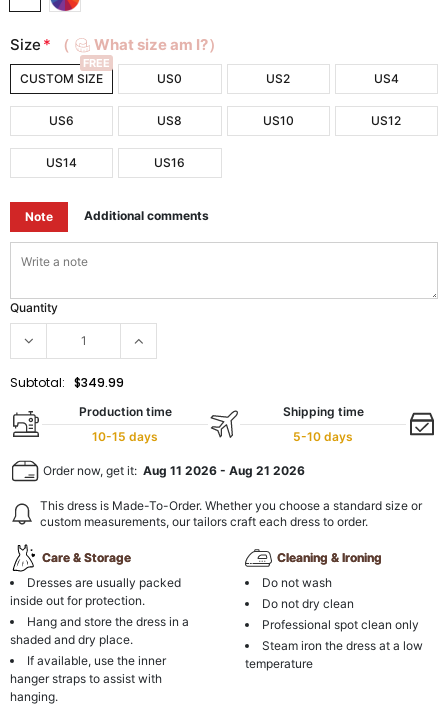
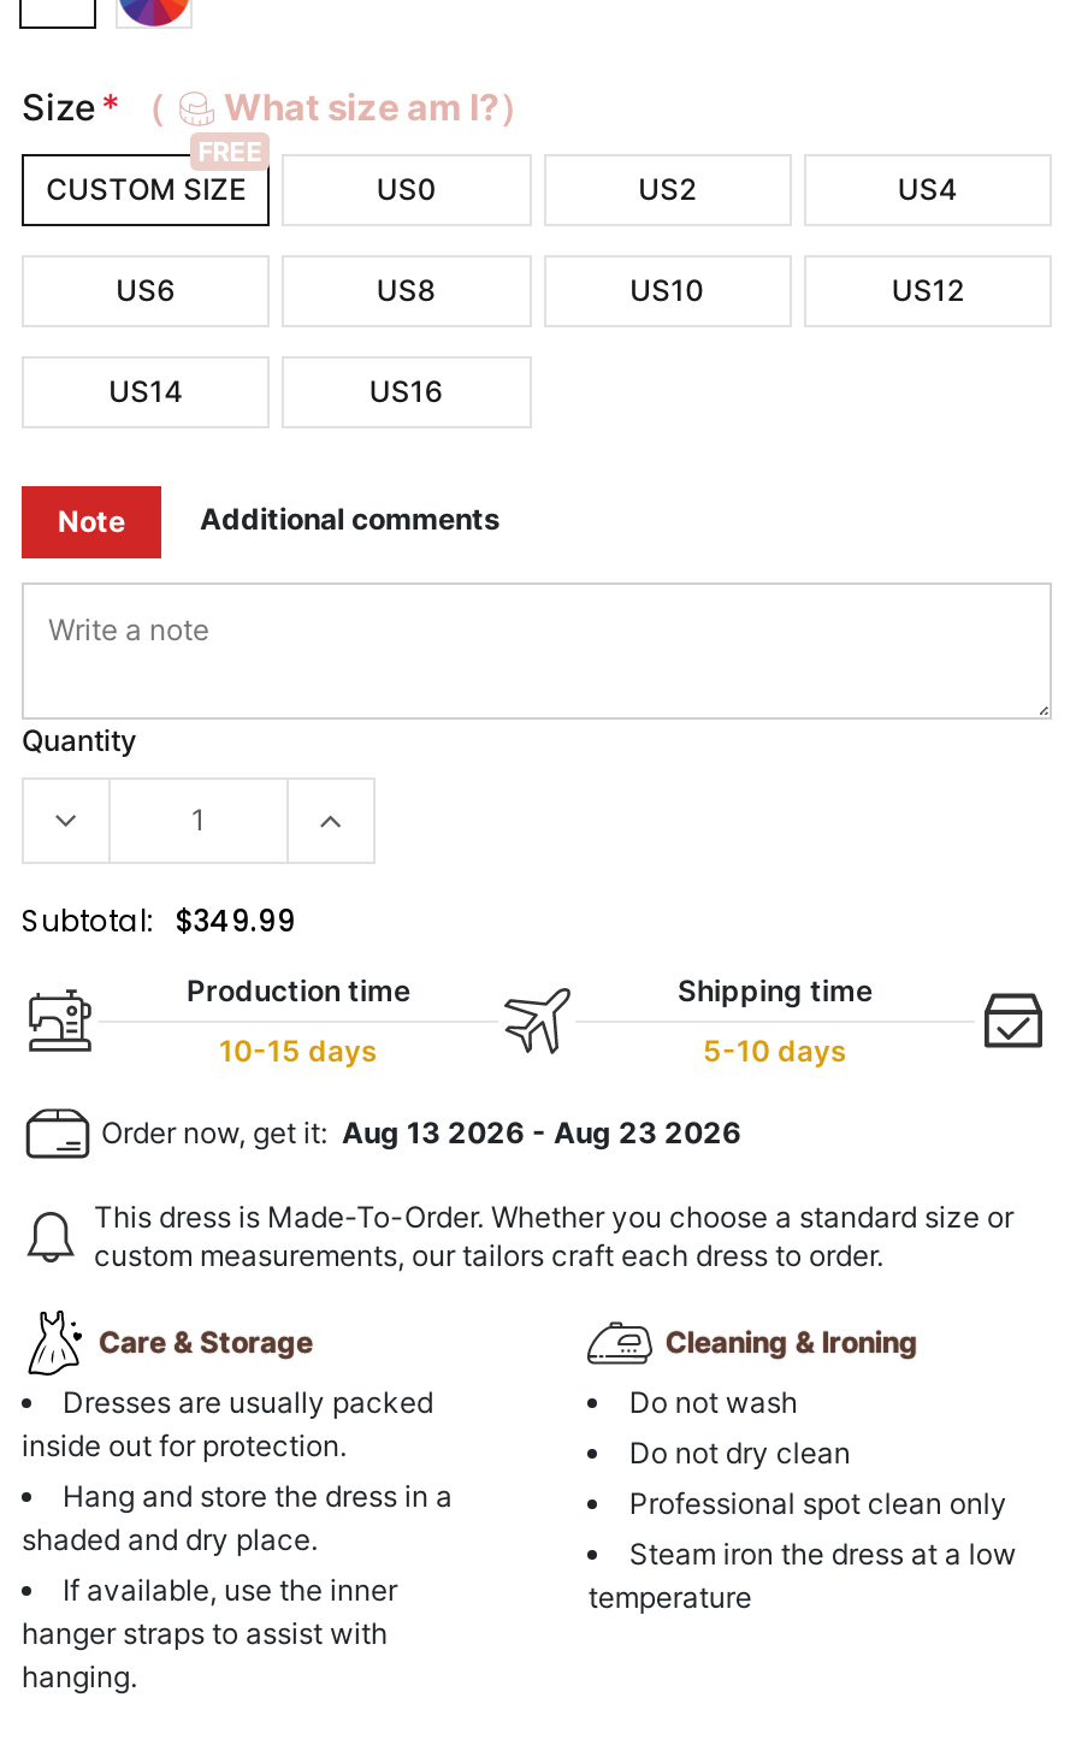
[40,463,305,478] Order now, get it: Aug 11 2026 - Aug 21 2026 -> [94,1113,741,1150] Order now, get it: Aug 13 2026 - Aug 23 2026

